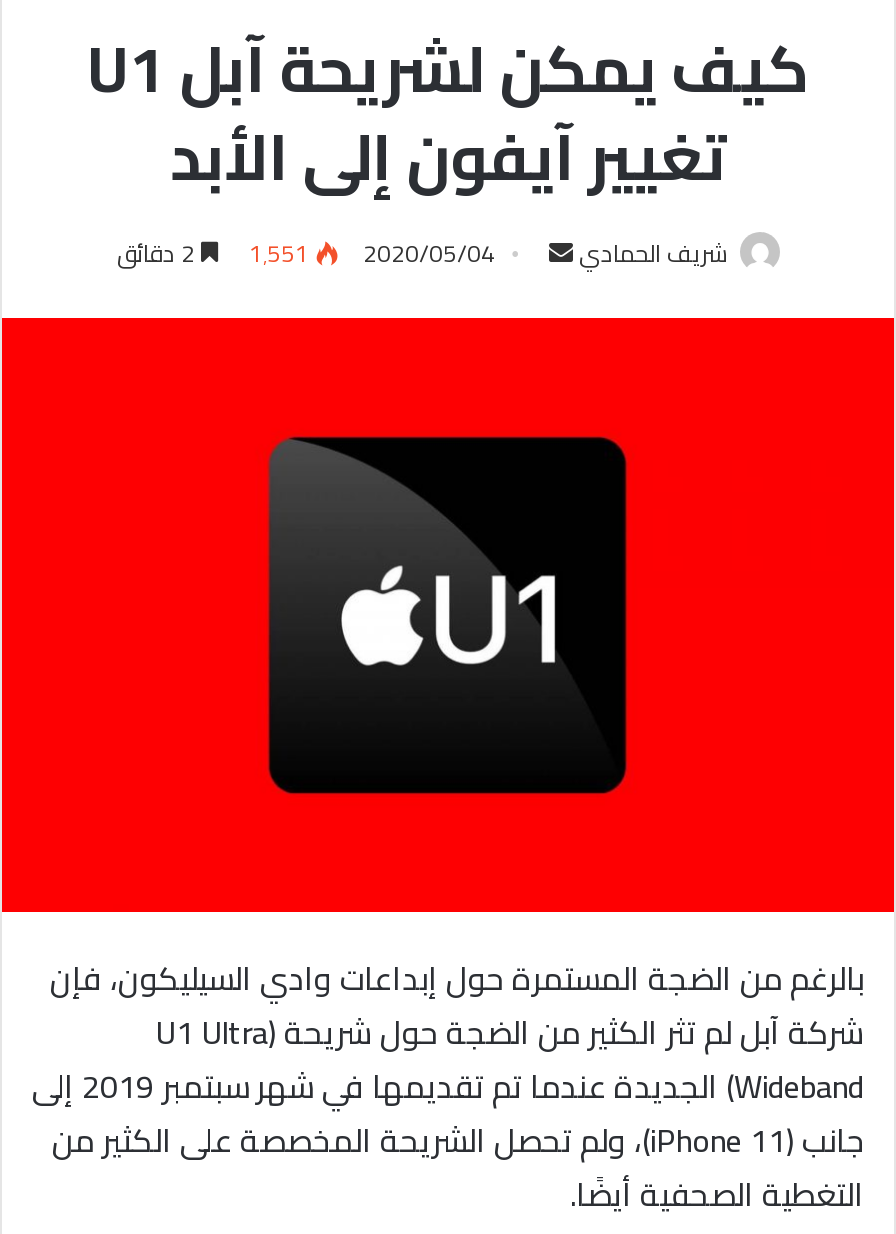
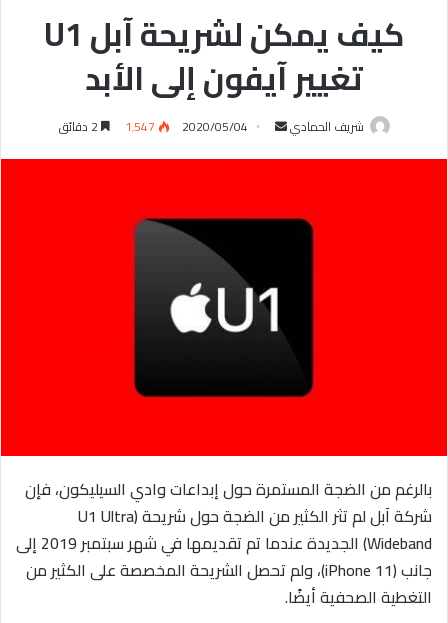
[249,230,309,276] 1٬551 -> [124,115,154,138] 1٬547

